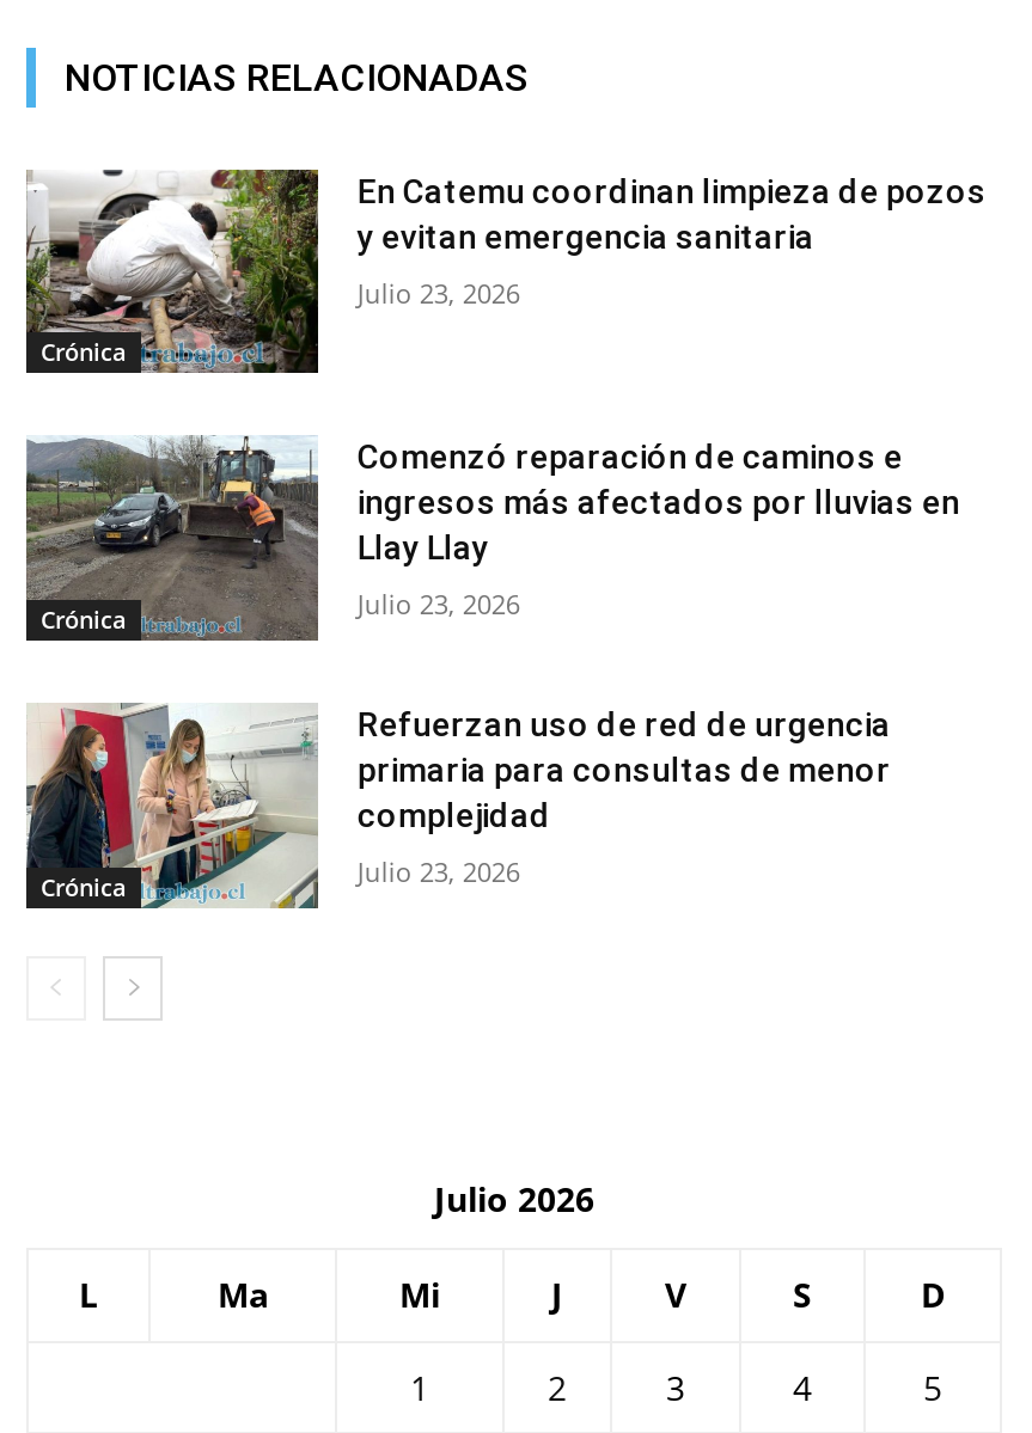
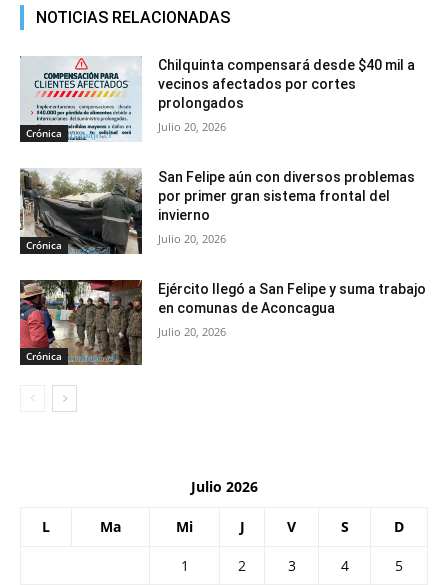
[24,169,986,376] [image] | En Catemu coordinan limpieza de pozos | y evitan emergencia sanitaria -> [20,56,415,142] [image] | Chilquinta compensará desde $40 mil a | vecinos afectados por cortes | prolongados
[357,274,520,310] Julio 23, 2026 -> [158,119,226,134] Julio 20, 2026
[24,436,960,642] [image] | Comenzó reparación de caminos e | ingresos más afectados por lluvias en | Llay Llay -> [20,168,415,255] [image] | San Felipe aún con diversos problemas | por primer gran sistema frontal del | invierno
[357,587,520,623] Julio 23, 2026 -> [158,231,226,246] Julio 20, 2026
[24,704,891,910] [image] | Refuerzan uso de red de urgencia | primaria para consultas de menor | complejidad -> [19,279,426,366] [image] | Ejército llegó a San Felipe y suma trabajo | en comunas de Aconcagua
[357,854,520,890] Julio 23, 2026 -> [158,324,226,339] Julio 20, 2026

